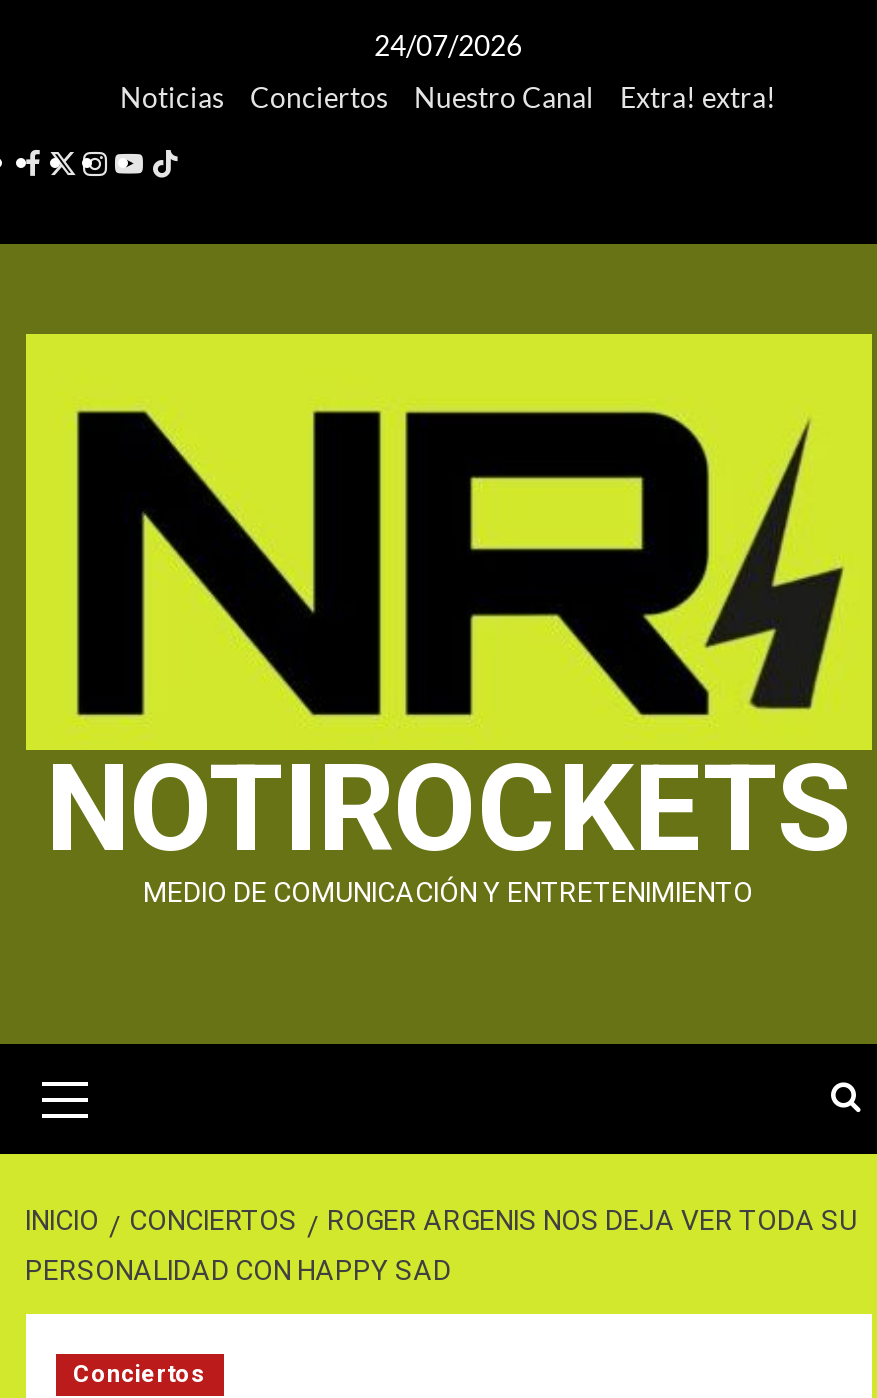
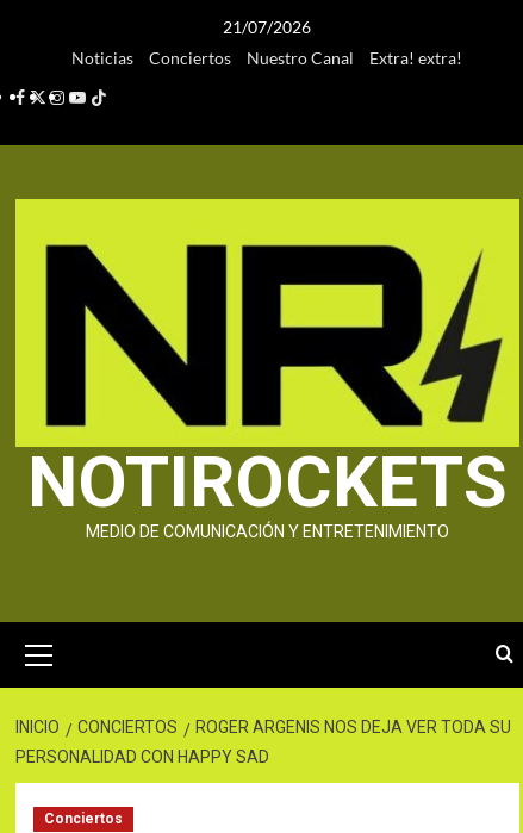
[374,28,522,62] 24/07/2026 -> [223,17,311,37] 21/07/2026

